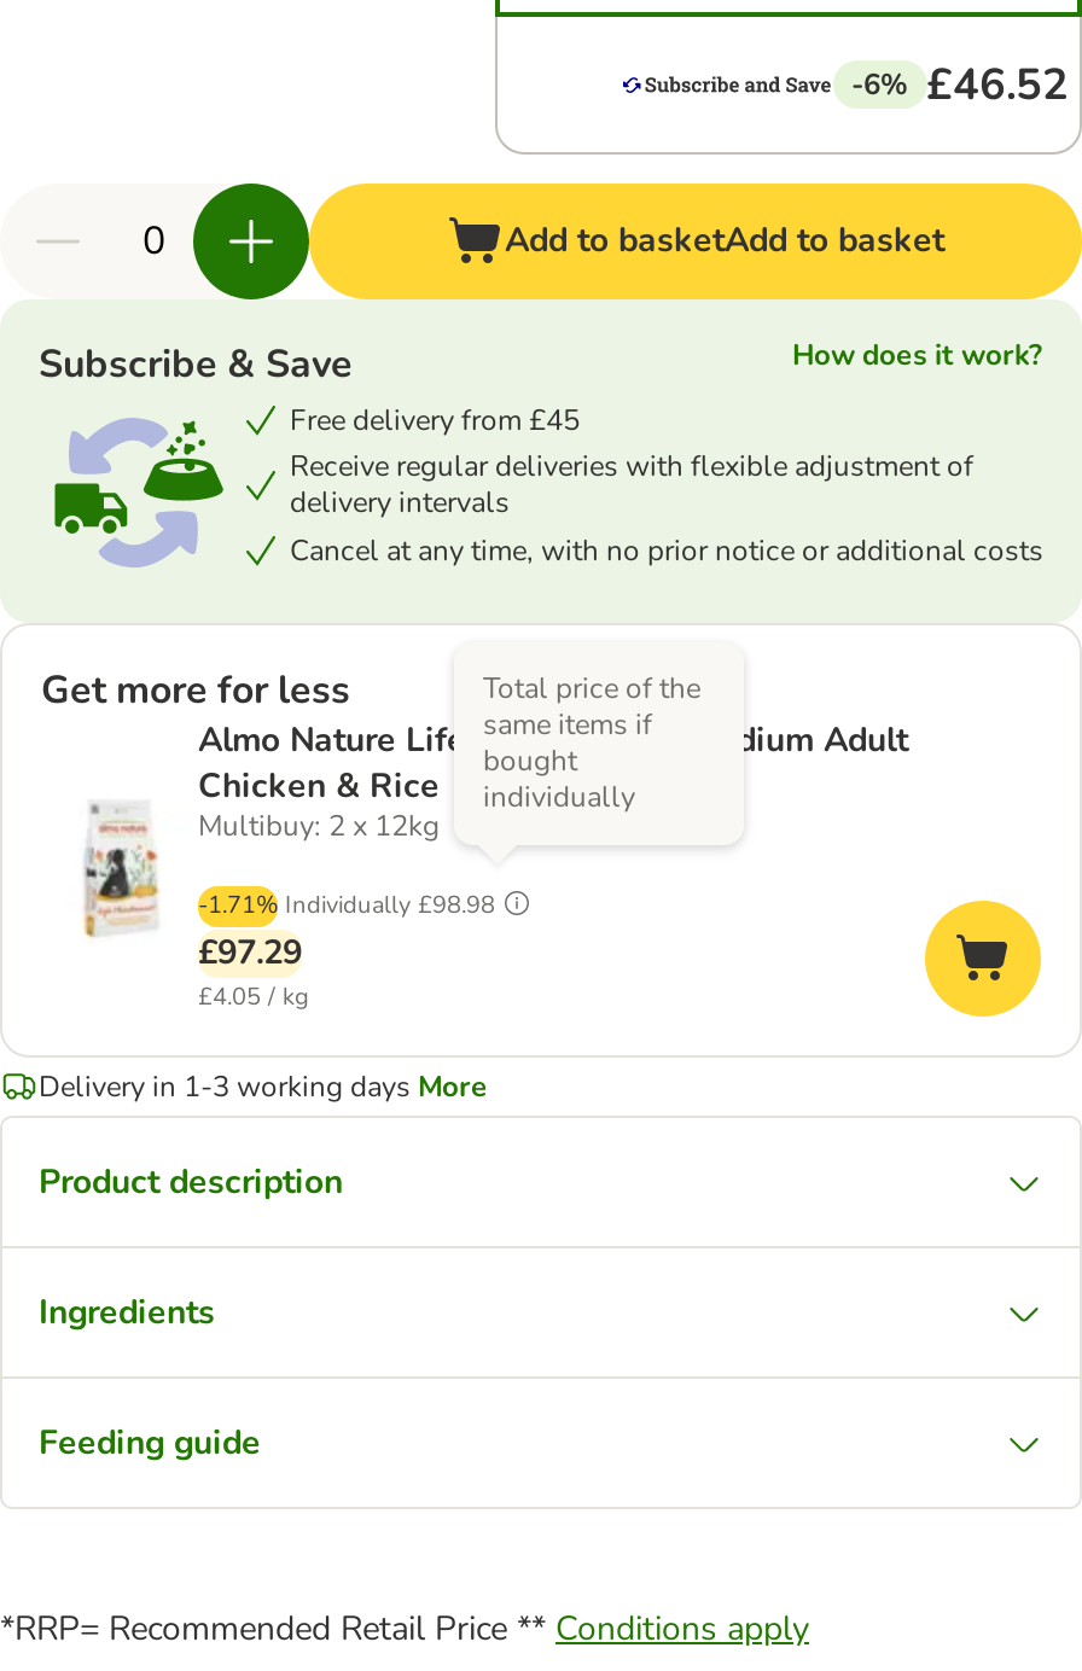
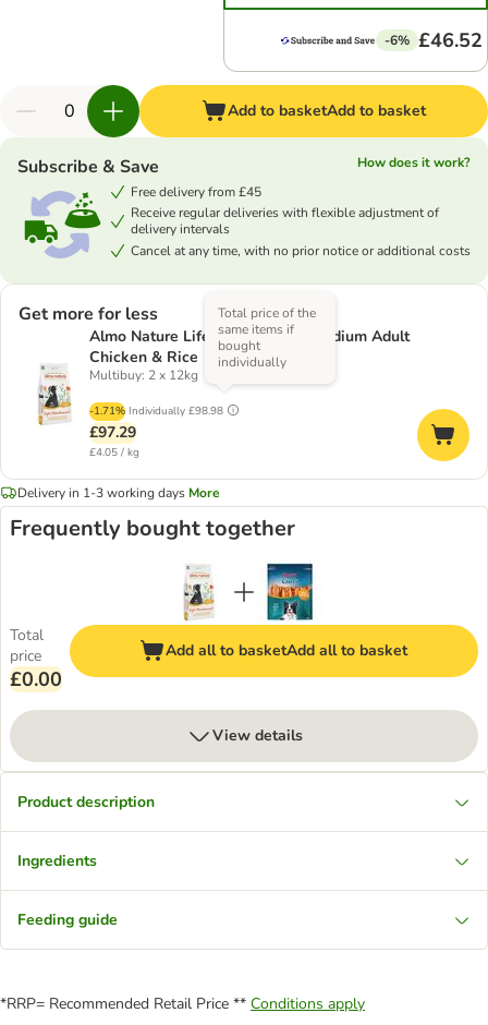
none -> [10,514,295,543] Frequently bought together
none -> [10,625,62,692] Total | price | £0.00
none -> [69,563,479,678] [image] | Add all to basketAdd all to basket
none -> [212,725,302,746] View details

